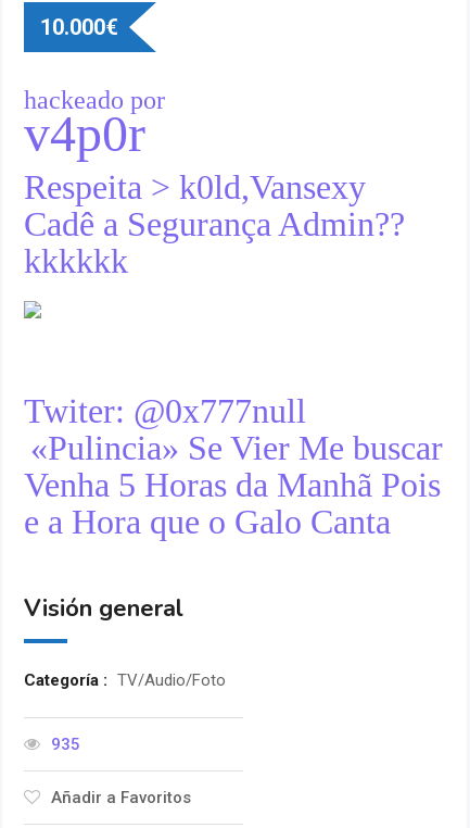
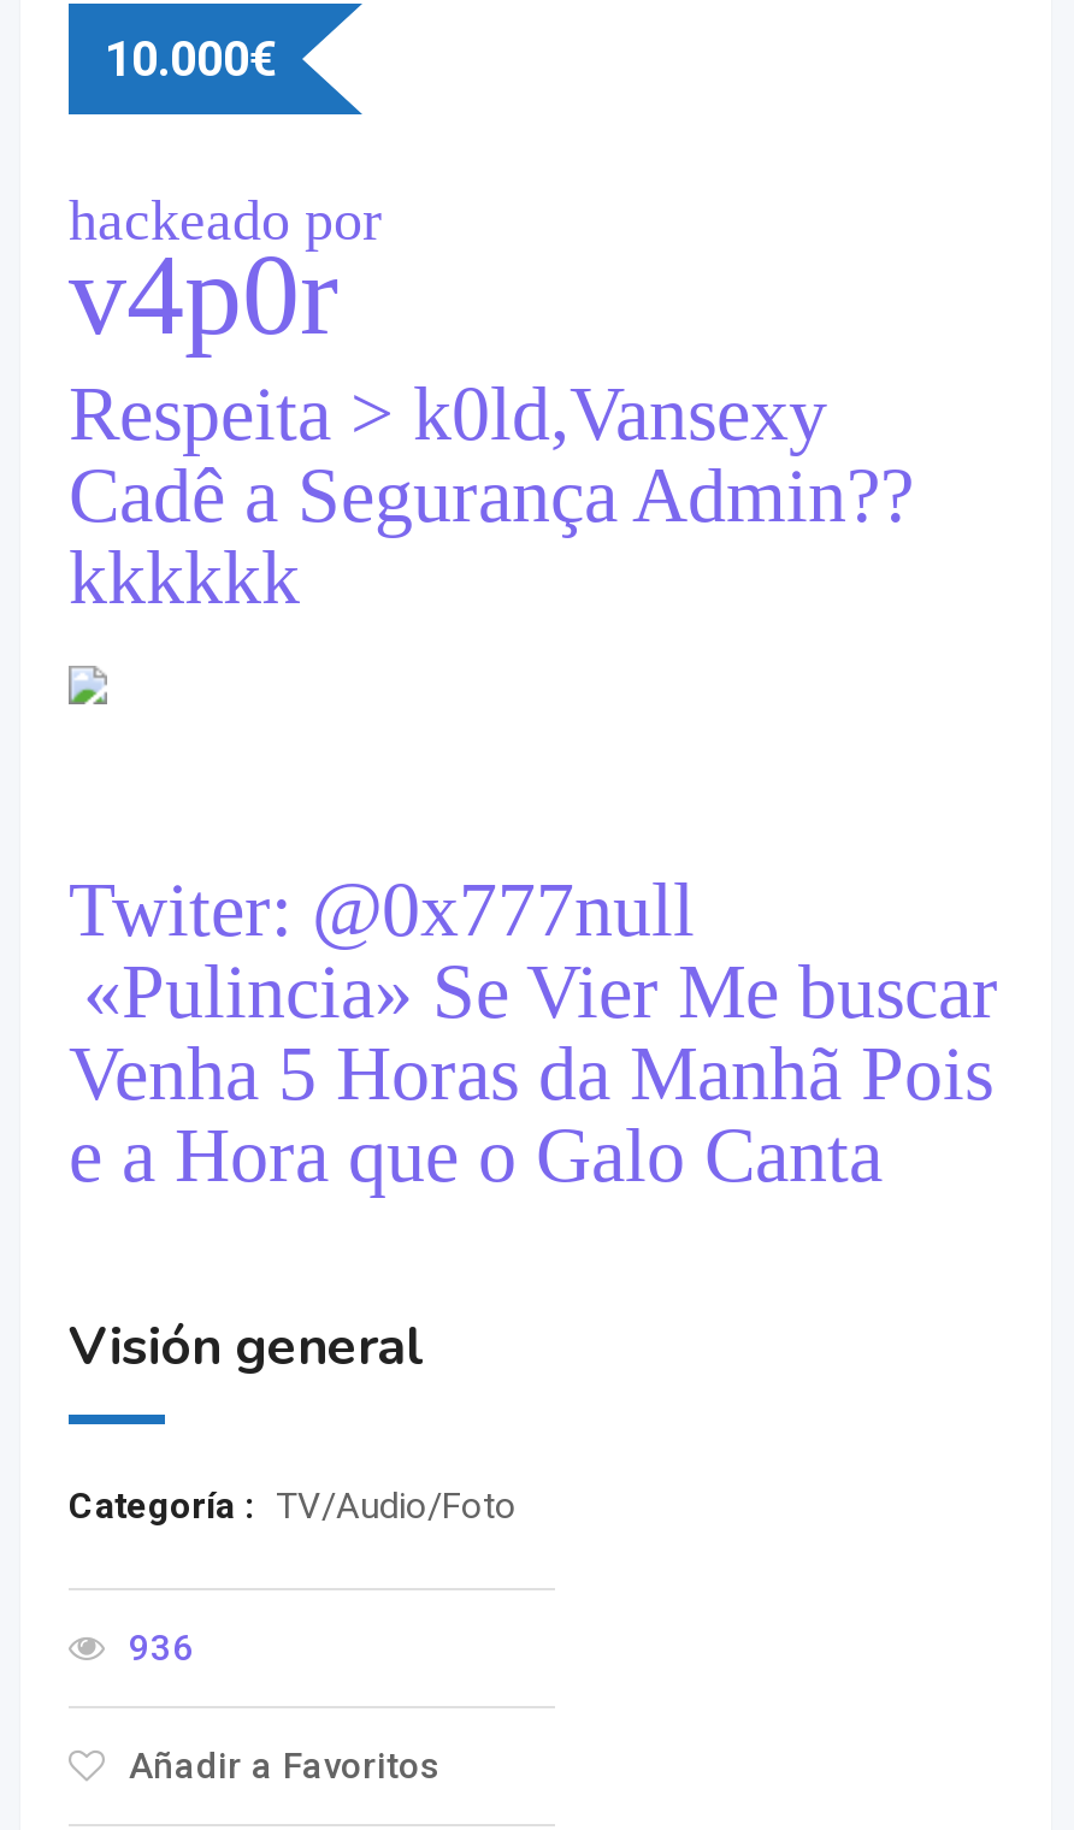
[51,735,80,754] 935 -> [129,1627,194,1670] 936

